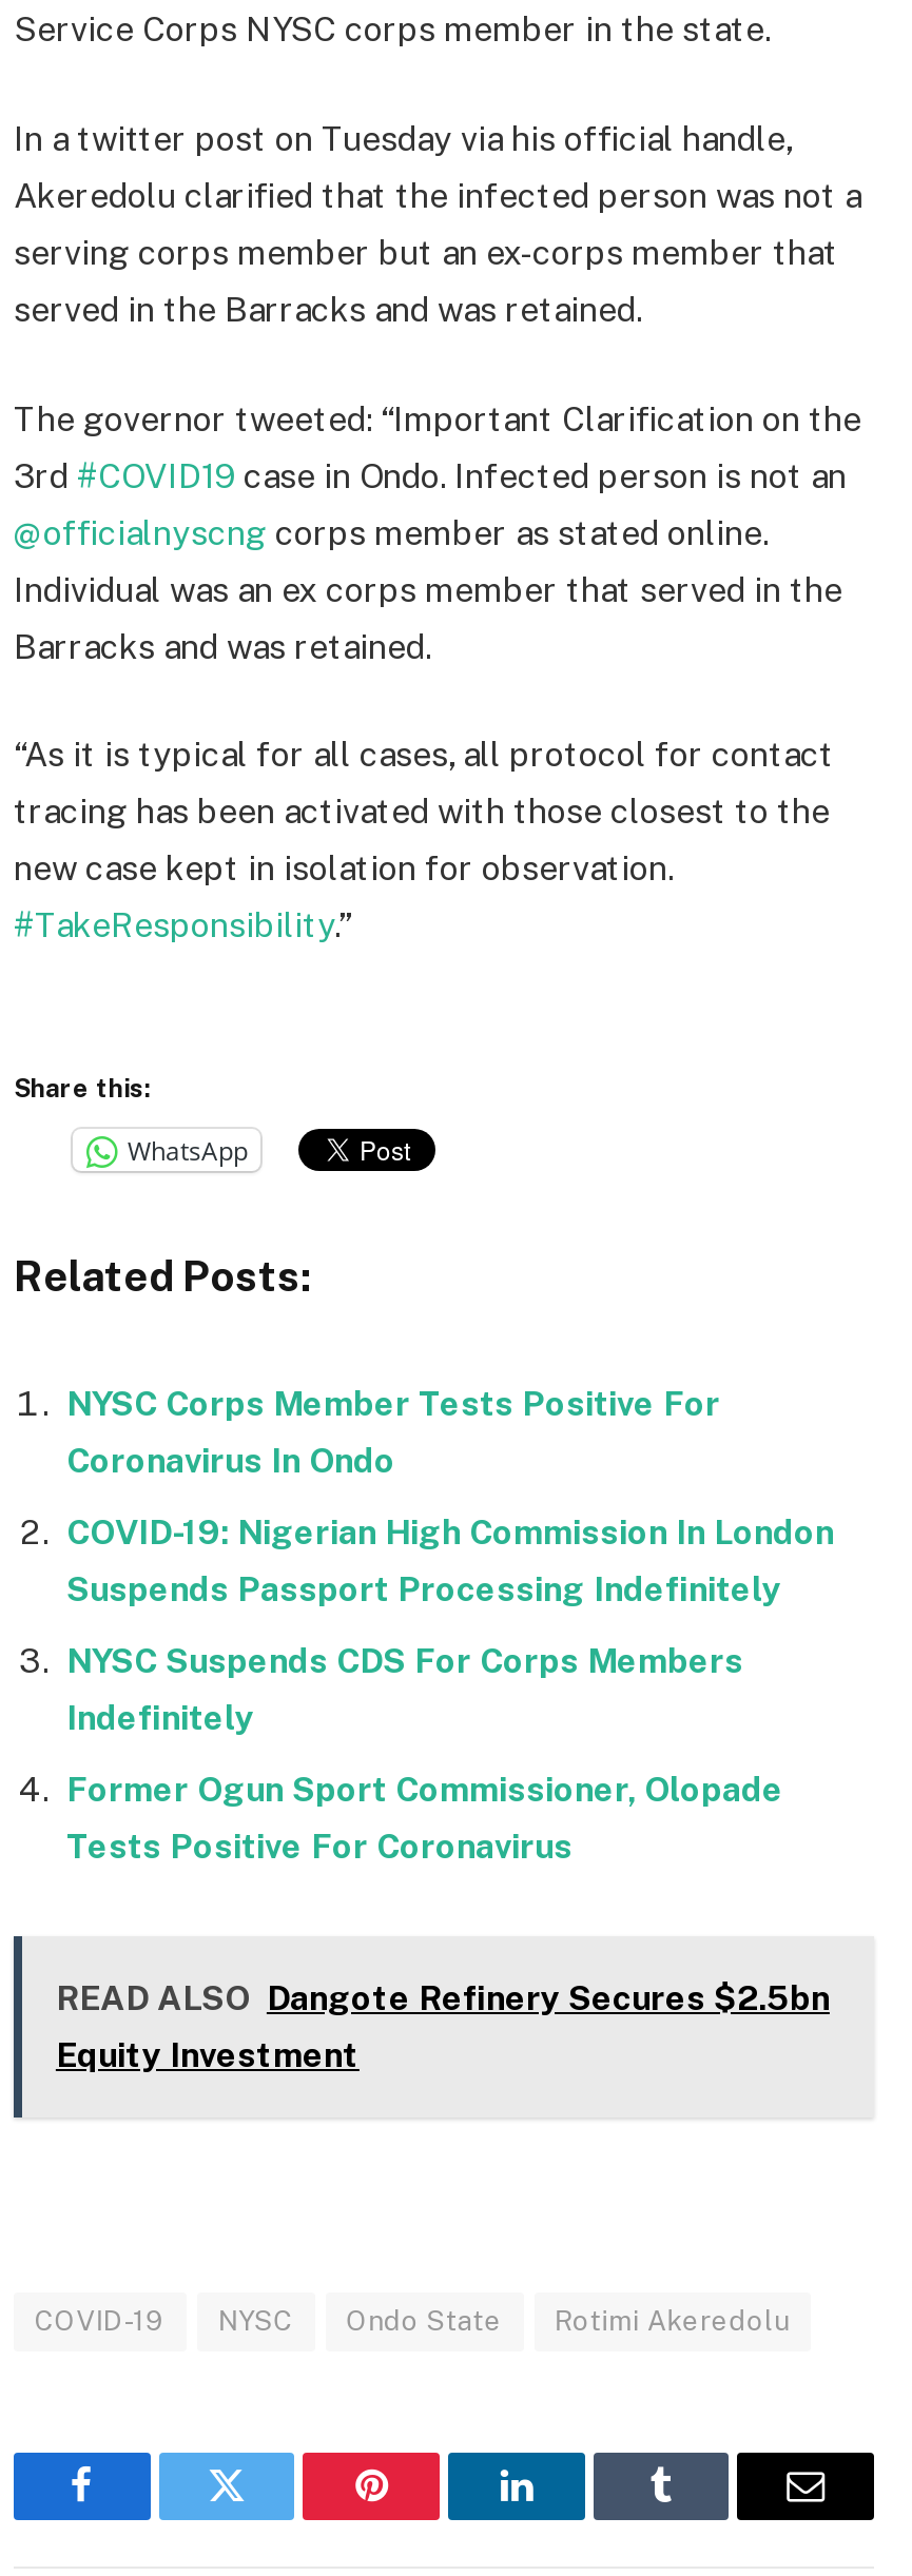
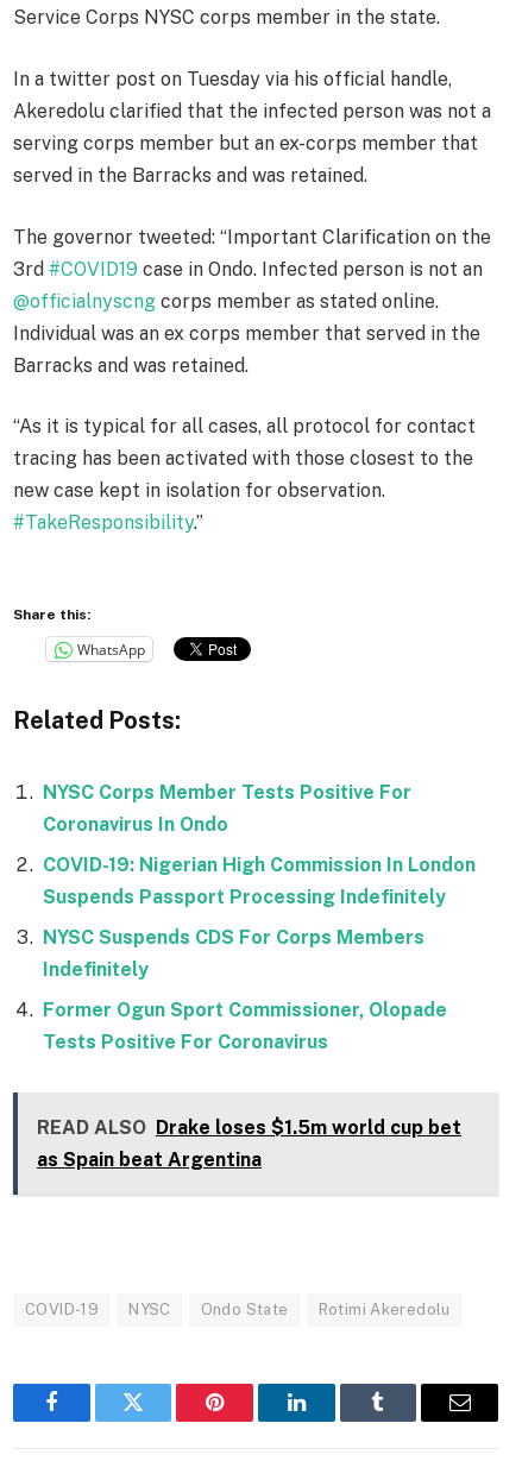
[56,1978,830,2075] READ ALSO Dangote Refinery Secures $2.5bn | Equity Investment -> [37,1116,461,1171] READ ALSO Drake loses $1.5m world cup bet | as Spain beat Argentina

